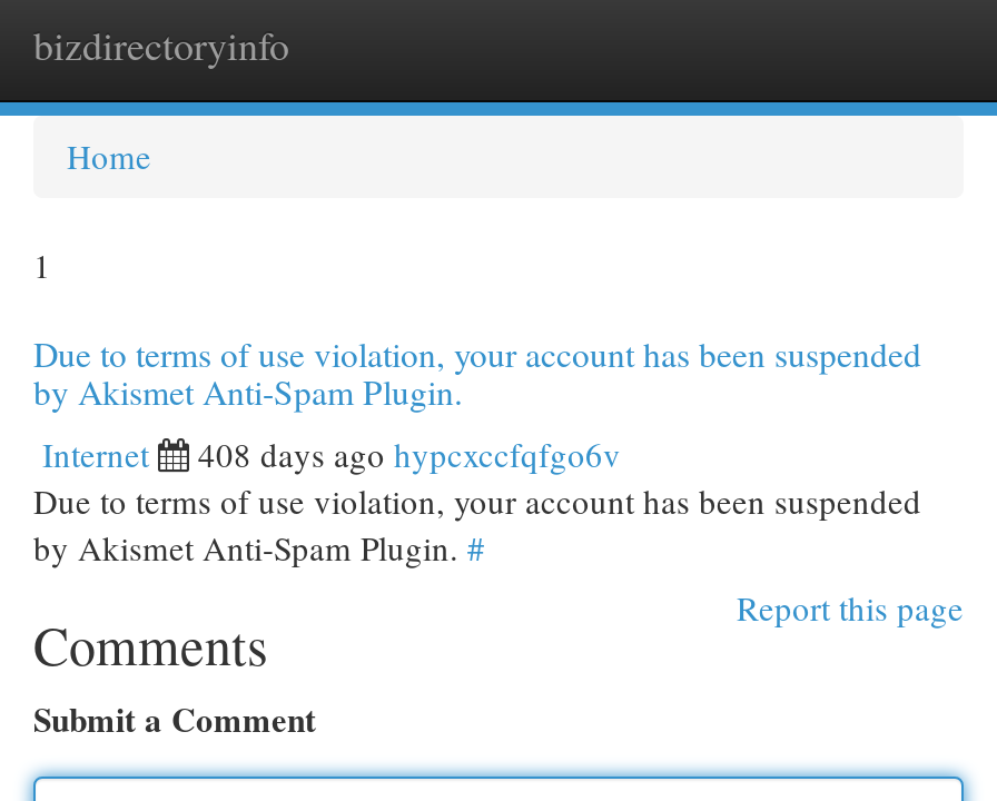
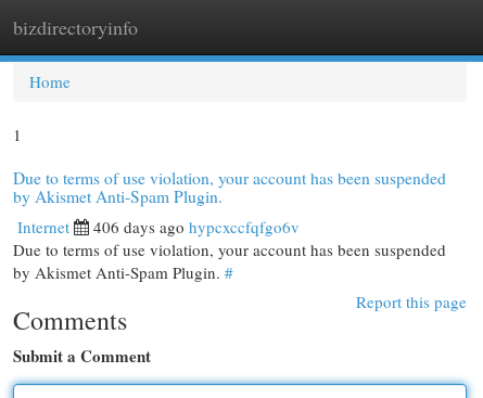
[198,432,621,476] 408 days ago hypcxccfqfgo6v -> [93,216,300,237] 406 days ago hypcxccfqfgo6v

